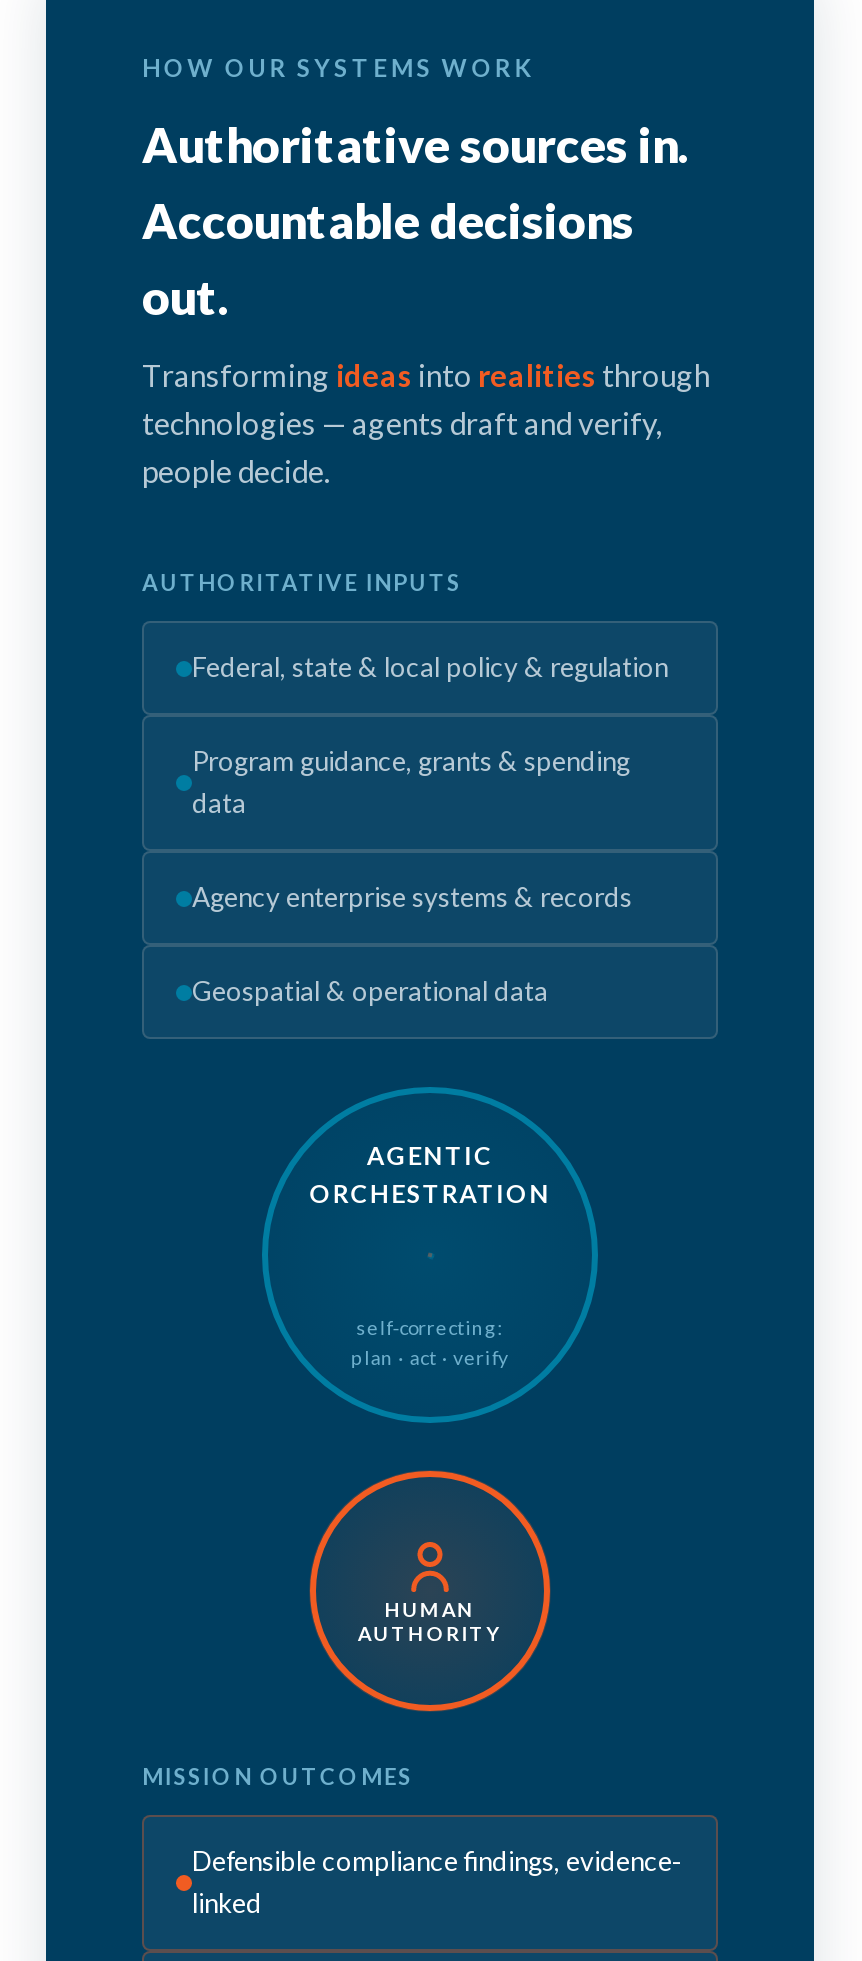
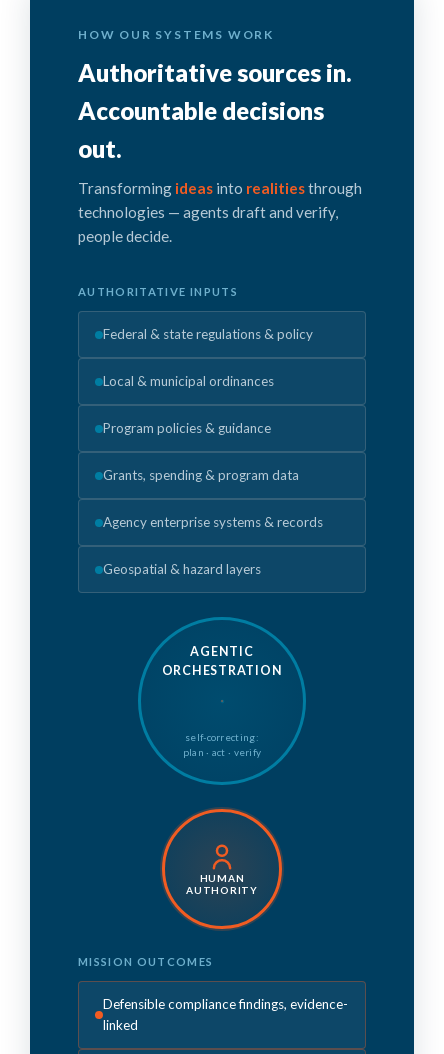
[192,651,668,819] Federal, state & local policy & regulation | Program guidance, grants & spending | data -> [103,326,313,483] Federal & state regulations & policy | Local & municipal ordinances | Program policies & guidance | Grants, spending & program data
[192,975,548,1007] Geospatial & operational data -> [103,561,261,577] Geospatial & hazard layers

